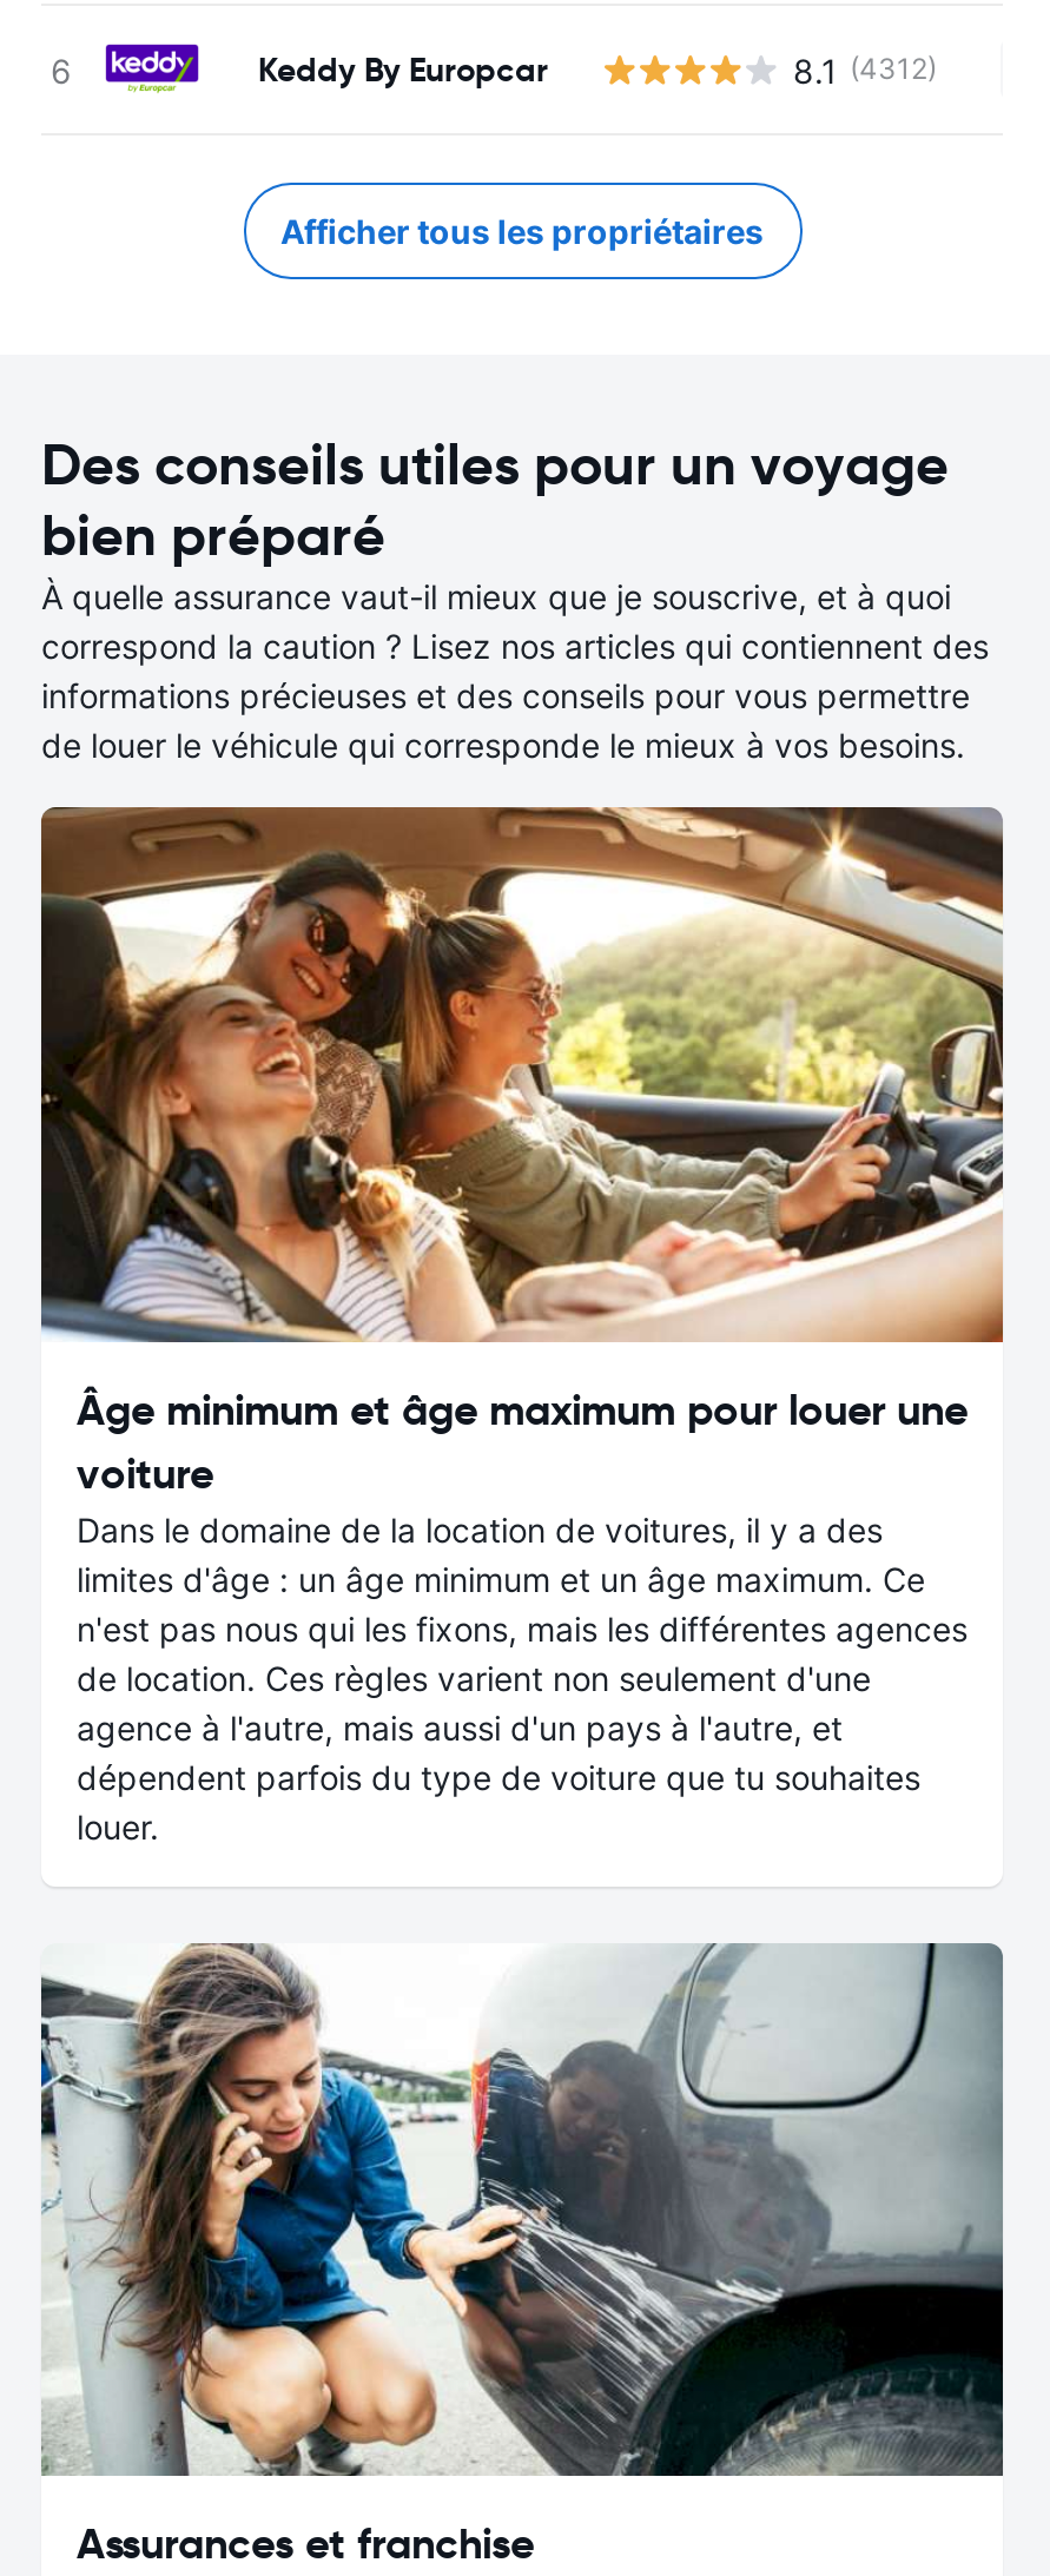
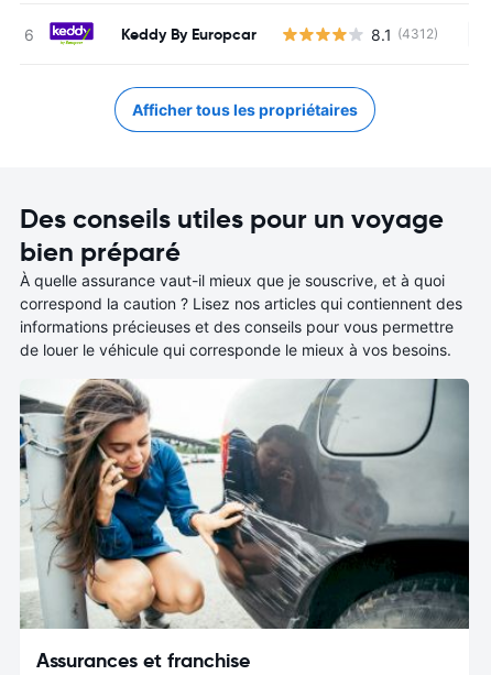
[39,805,1005,1846] [image] | Âge minimum et âge maximum pour louer une | voiture | Dans le domaine de la location de voitures, il y a des | limites d'âge : un âge minimum et un âge maximum. Ce | n'est pas nous qui les fixons, mais les différentes agences | de location. Ces règles varient non seulement d'une | agence à l'autre, mais aussi d'un pays à l'autre, et | dépendent parfois du type de voiture que tu souhaites | louer. -> none

